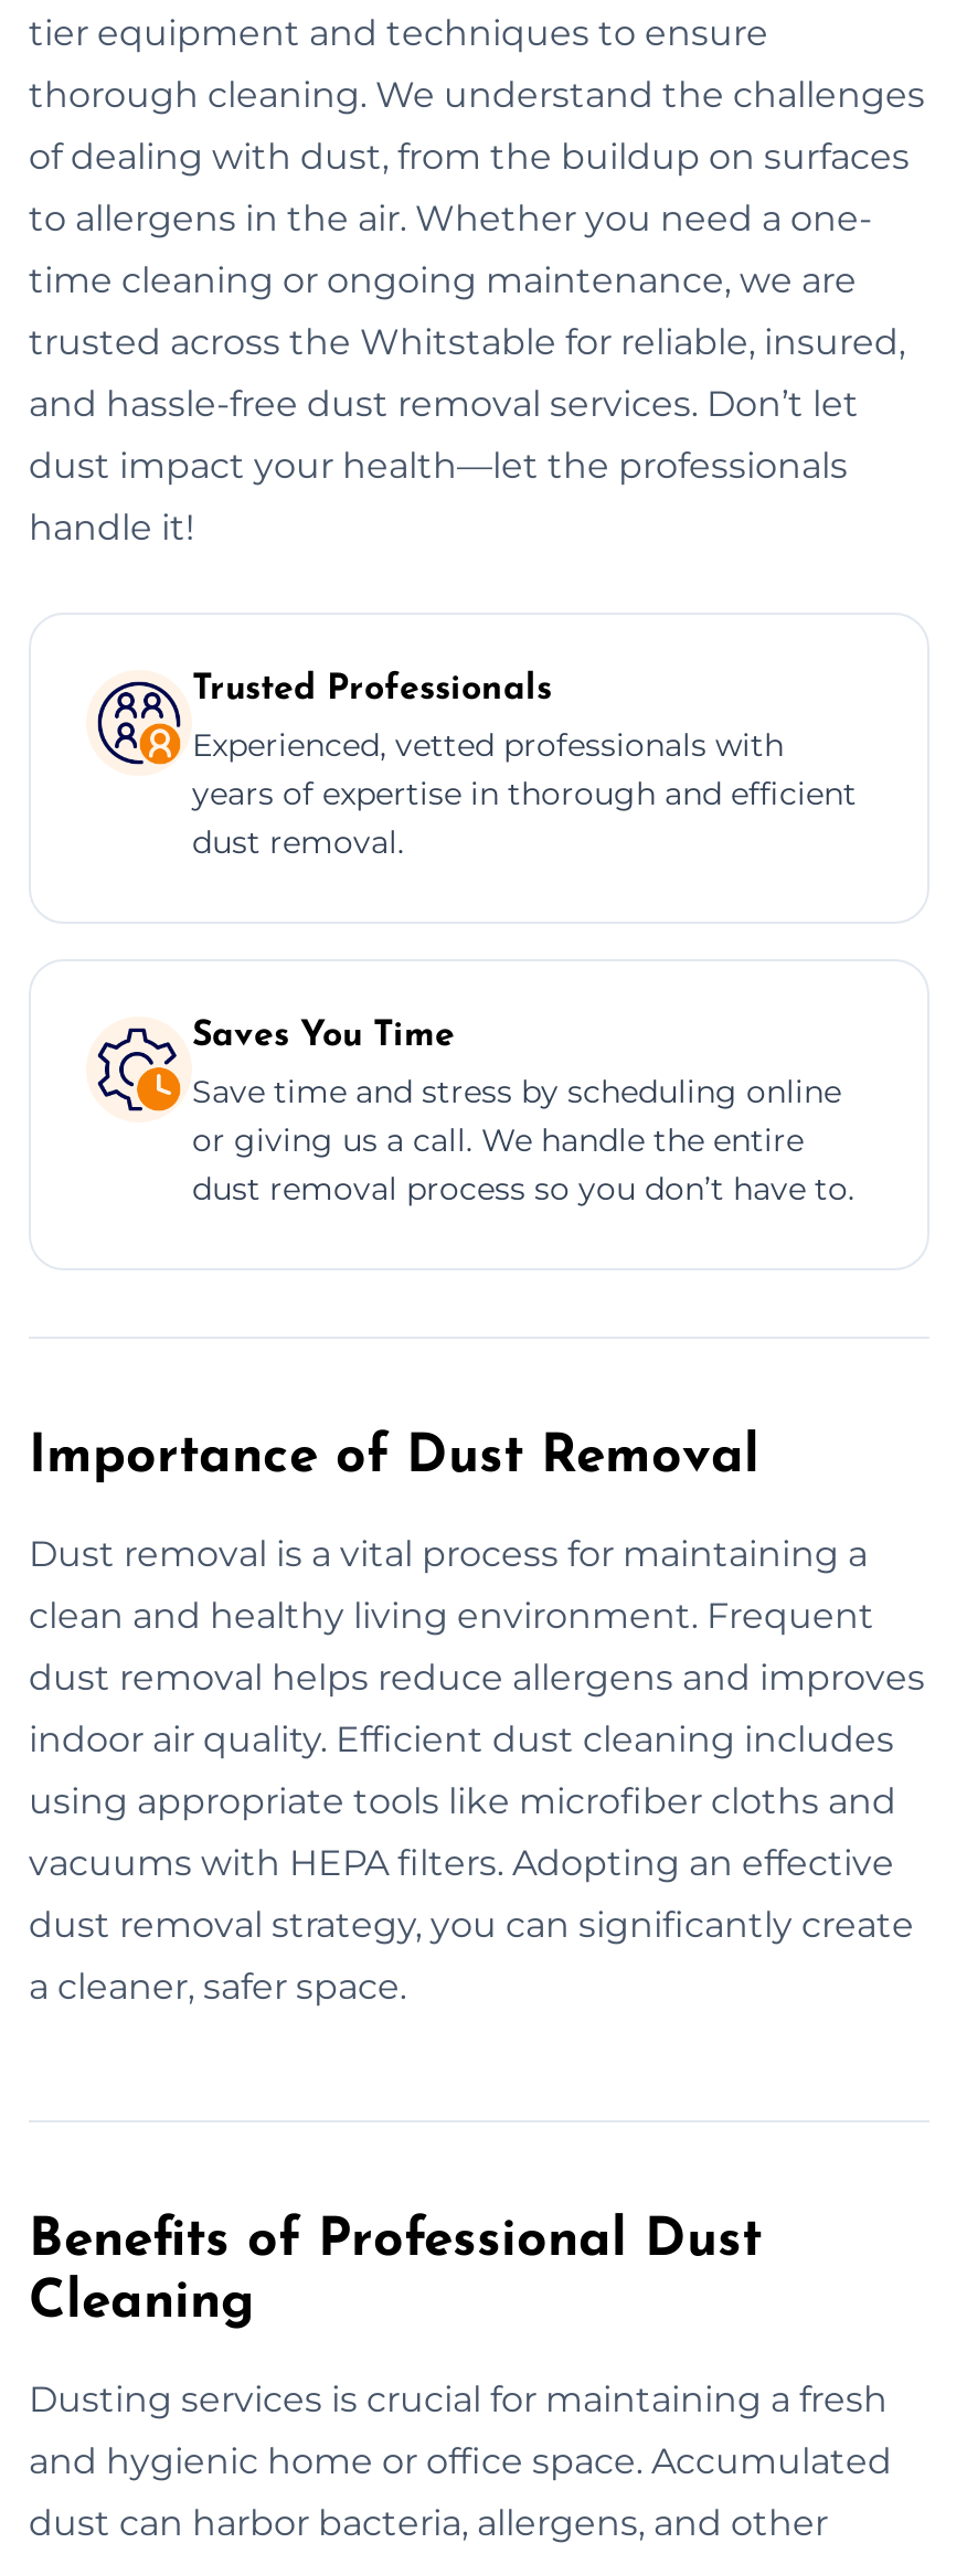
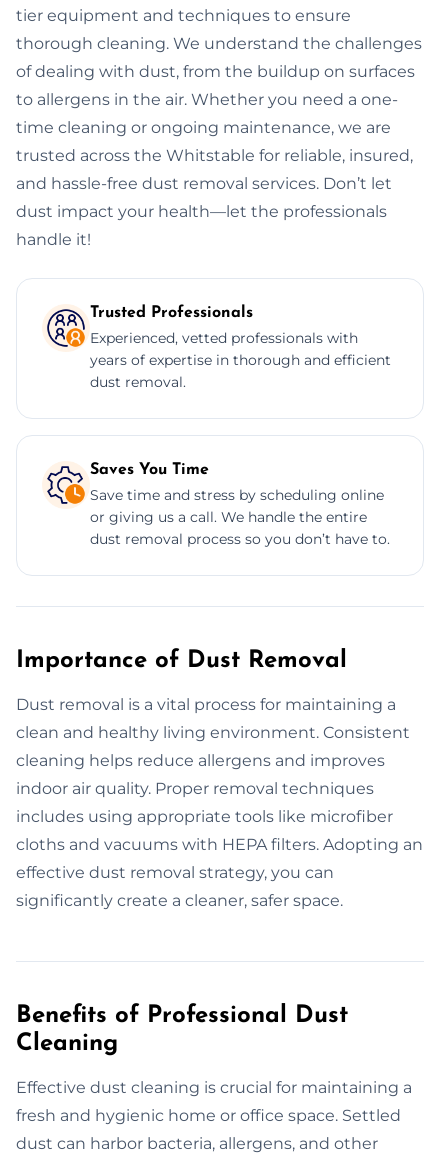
[29,1594,874,1636] clean and healthy living environment. Frequent -> [16,723,410,742] clean and healthy living environment. Consistent
[29,1656,925,1698] dust removal helps reduce allergens and improves -> [16,751,385,770] cleaning helps reduce allergens and improves
[29,1718,894,1760] indoor air quality. Efficient dust cleaning includes -> [16,779,374,798] indoor air quality. Proper removal techniques
[29,1780,896,1822] using appropriate tools like microfiber cloths and -> [16,807,393,826] includes using appropriate tools like microfiber
[29,1841,894,1883] vacuums with HEPA filters. Adopting an effective -> [16,835,423,854] cloths and vacuums with HEPA filters. Adopting an
[29,1903,914,1945] dust removal strategy, you can significantly create -> [16,863,334,882] effective dust removal strategy, you can
[29,1965,406,2007] a cleaner, safer space. -> [16,891,343,910] significantly create a cleaner, safer space.
[29,2378,888,2420] Dusting services is crucial for maintaining a fresh -> [16,1078,412,1097] Effective dust cleaning is crucial for maintaining a
[29,2440,892,2482] and hygienic home or office space. Accumulated -> [16,1106,401,1125] fresh and hygienic home or office space. Settled

